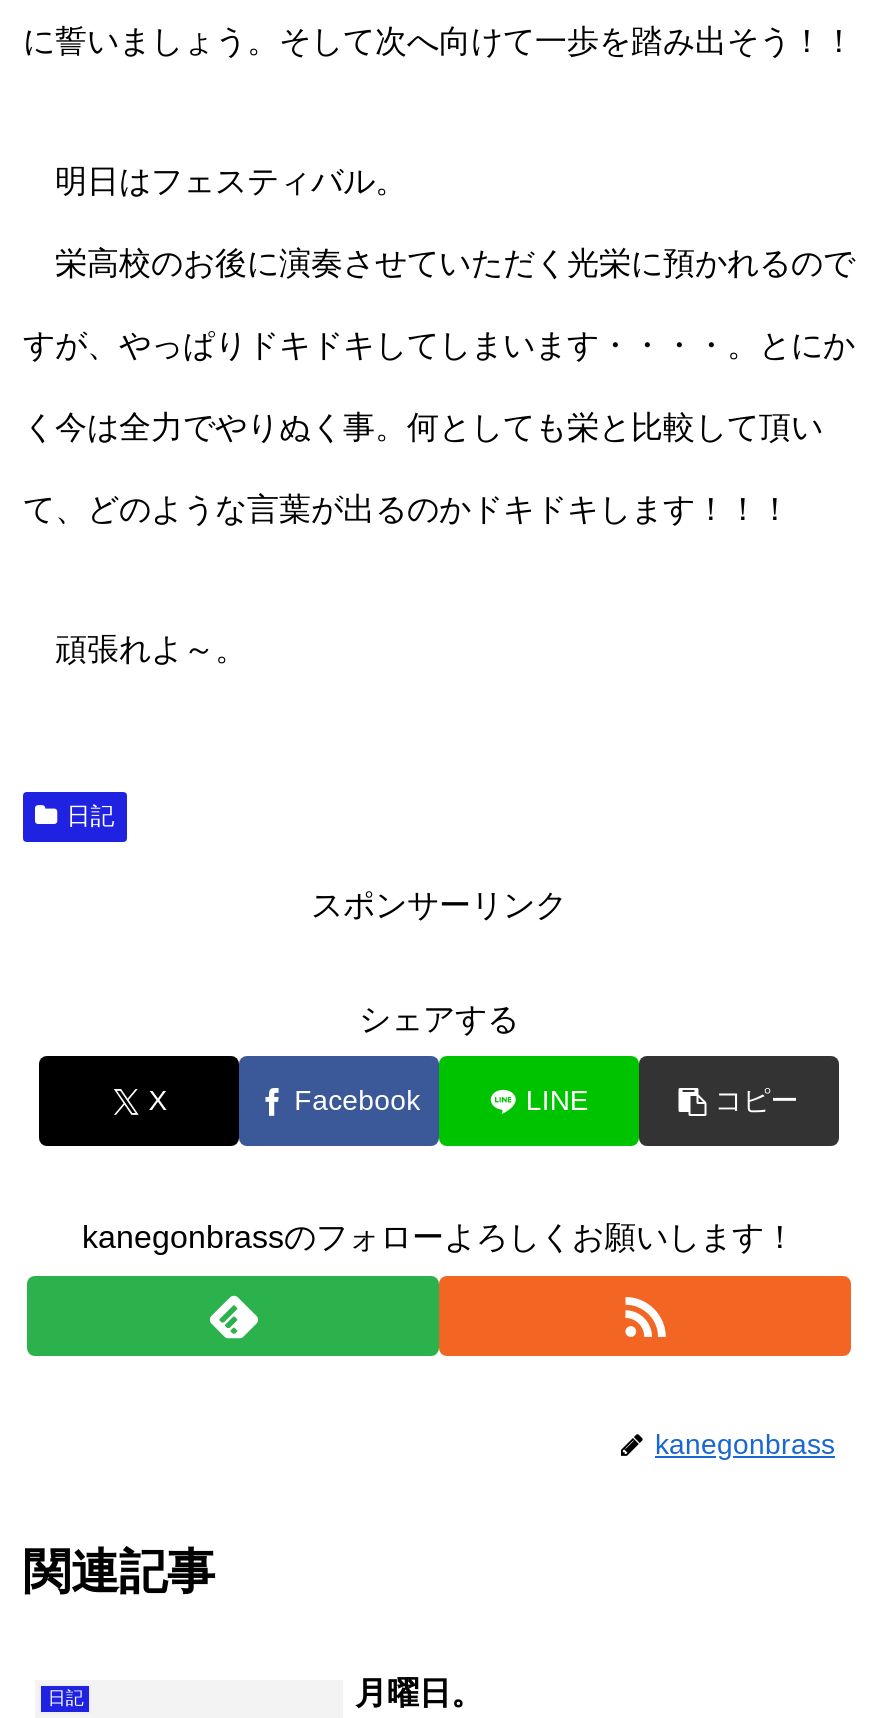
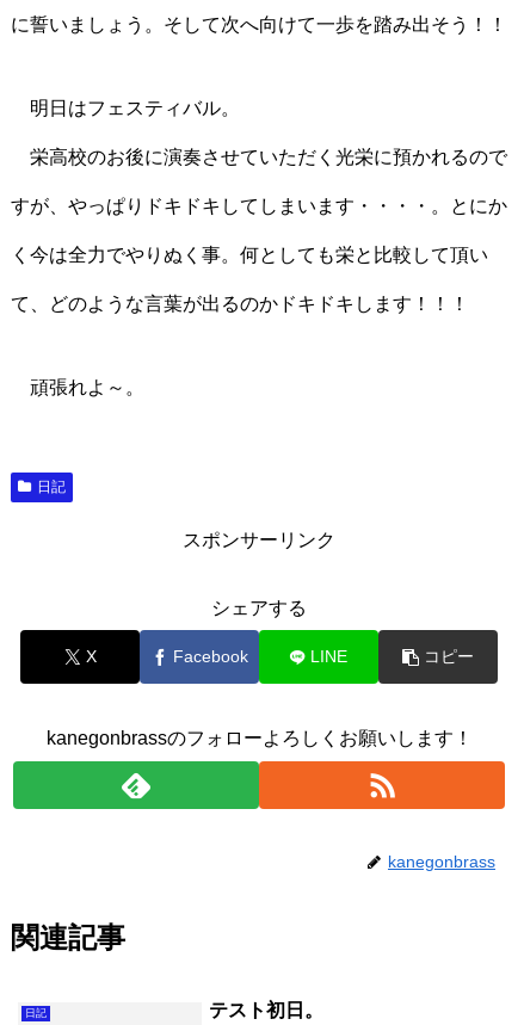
[355,1676,483,1710] 月曜日。 -> [209,1000,323,1020] テスト初日。

